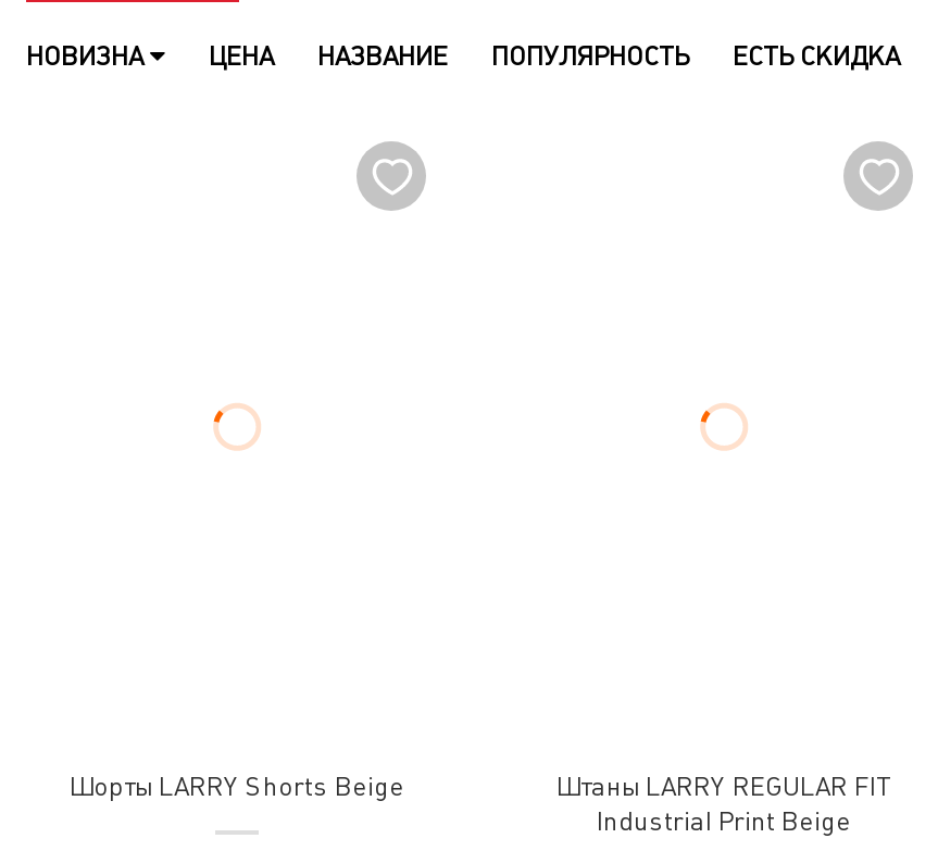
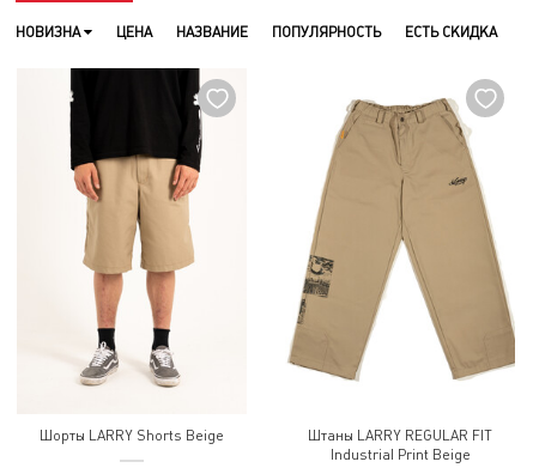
none -> [53,67,204,389] [image]
none -> [287,97,516,382] [image]

